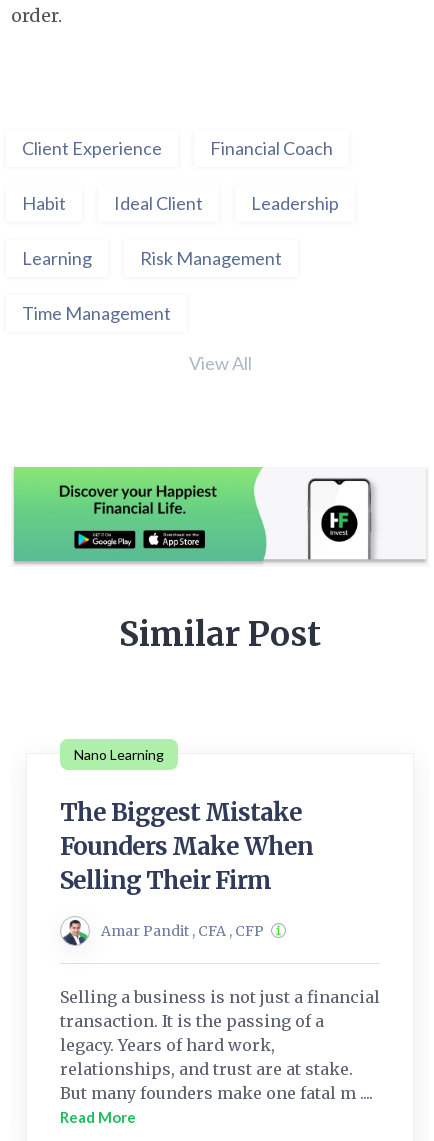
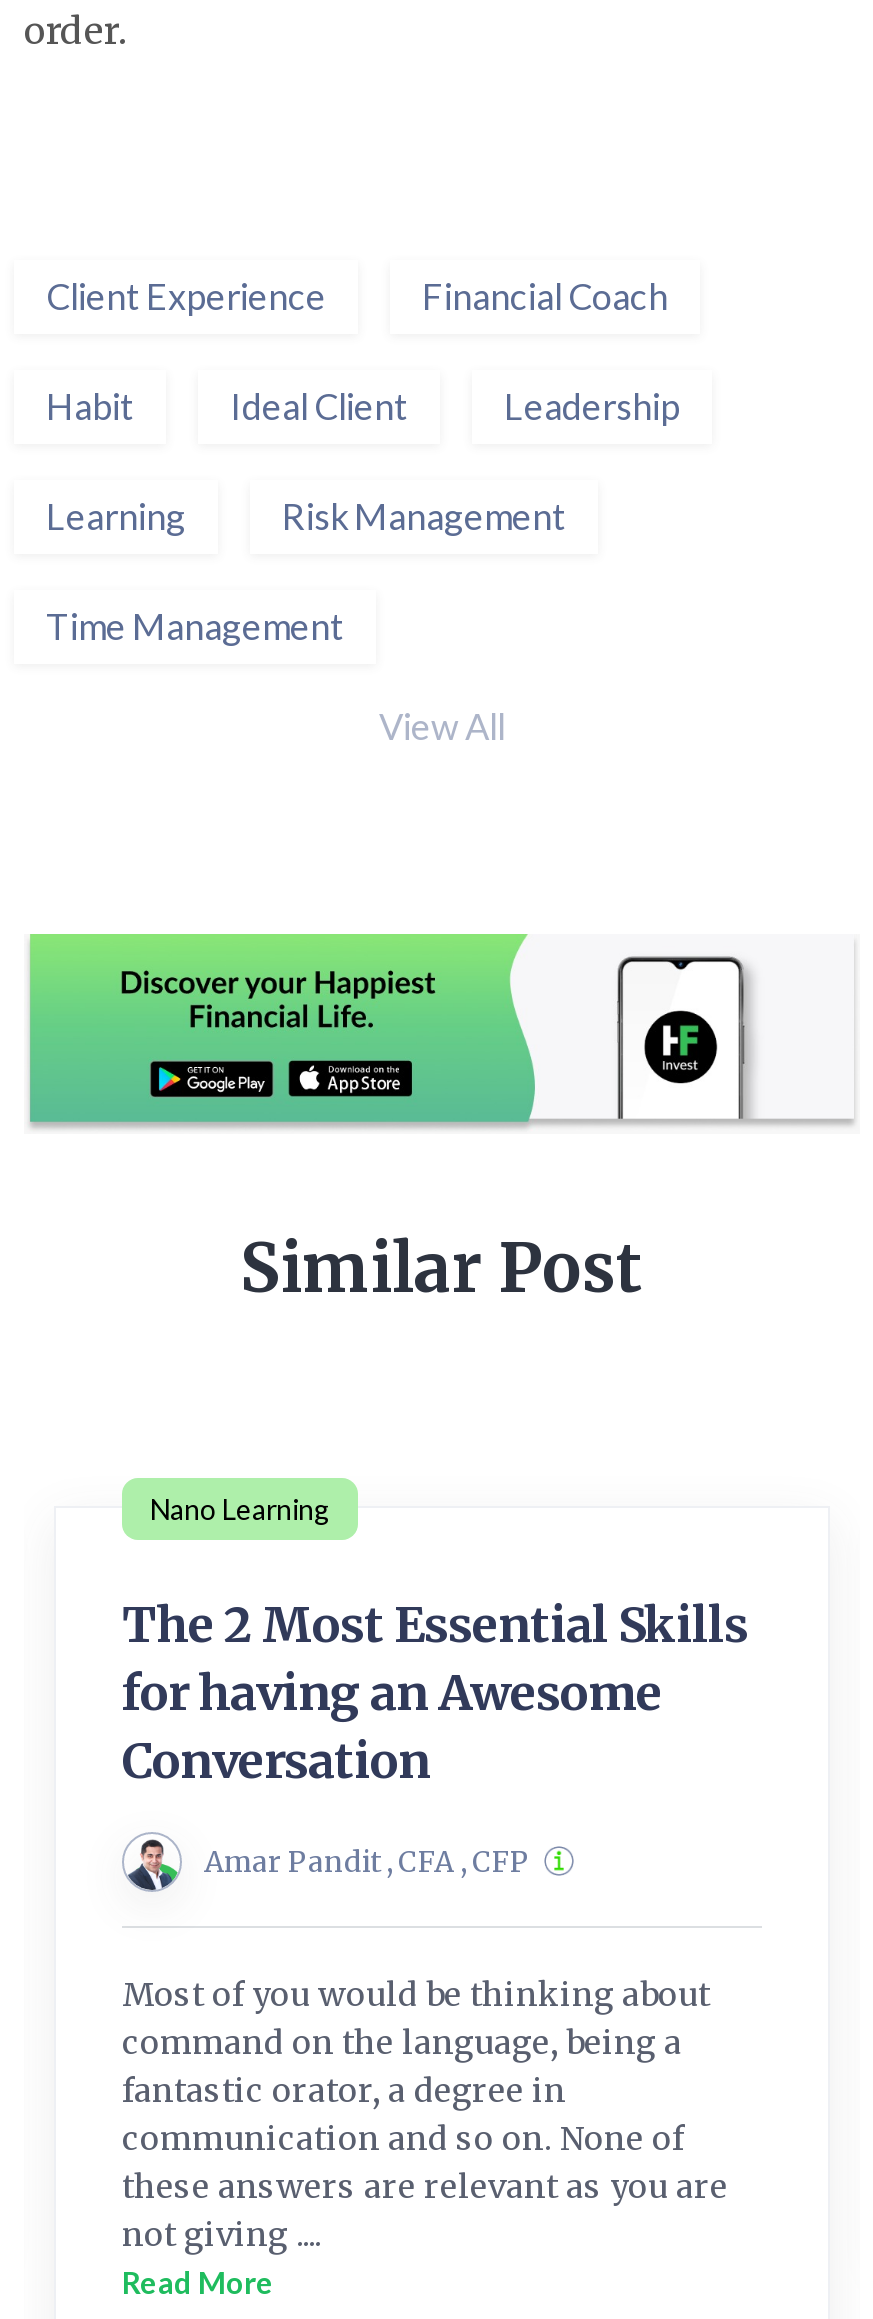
[60,796,313,895] The Biggest Mistake | Founders Make When | Selling Their Firm -> [122,1593,748,1791] The 2 Most Essential Skills | for having an Awesome | Conversation
[60,986,380,1102] Selling a business is not just a financial | transaction. It is the passing of a | legacy. Years of hard work, | relationships, and trust are at stake. | But many founders make one fatal m .... -> [122,1973,728,2253] Most of you would be thinking about | command on the language, being a | fantastic orator, a degree in | communication and so on. None of | these answers are relevant as you are | not giving ....

